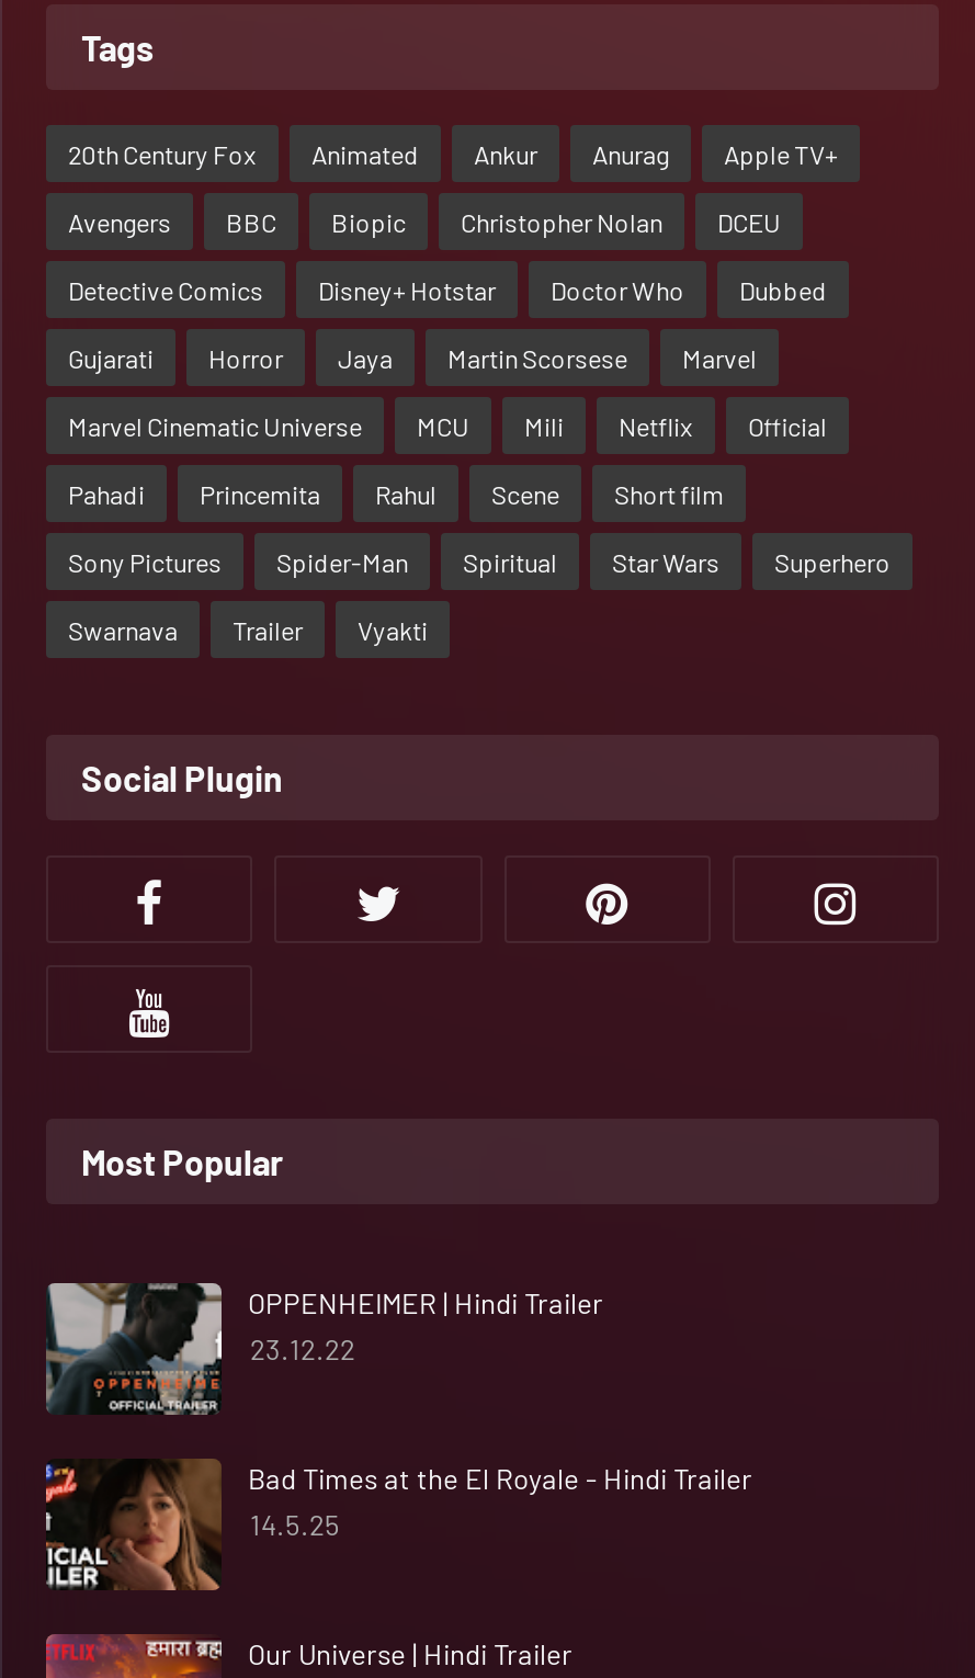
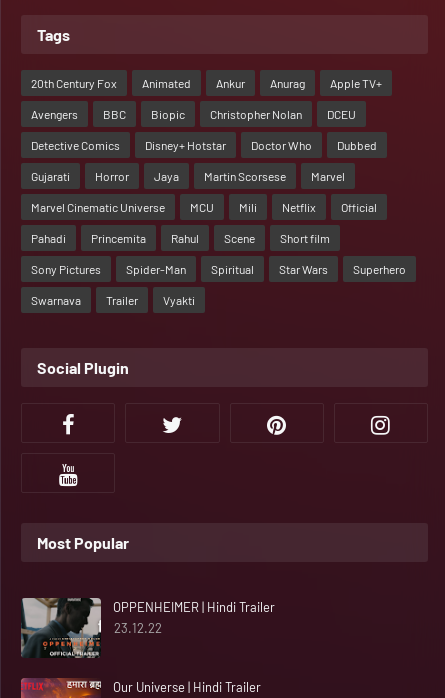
[44,1459,752,1590] [image] | Bad Times at the El Royale - Hindi Trailer | 14.5.25 -> none

